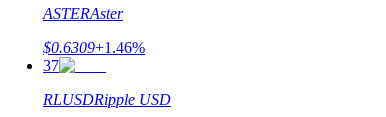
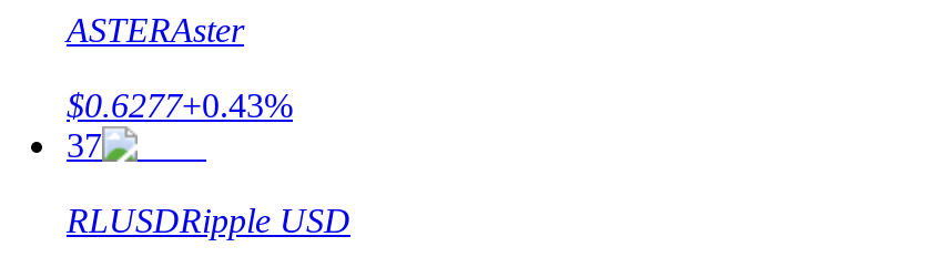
[43,38,145,55] $0.6309+1.46% -> [67,85,293,123] $0.6277+0.43%

